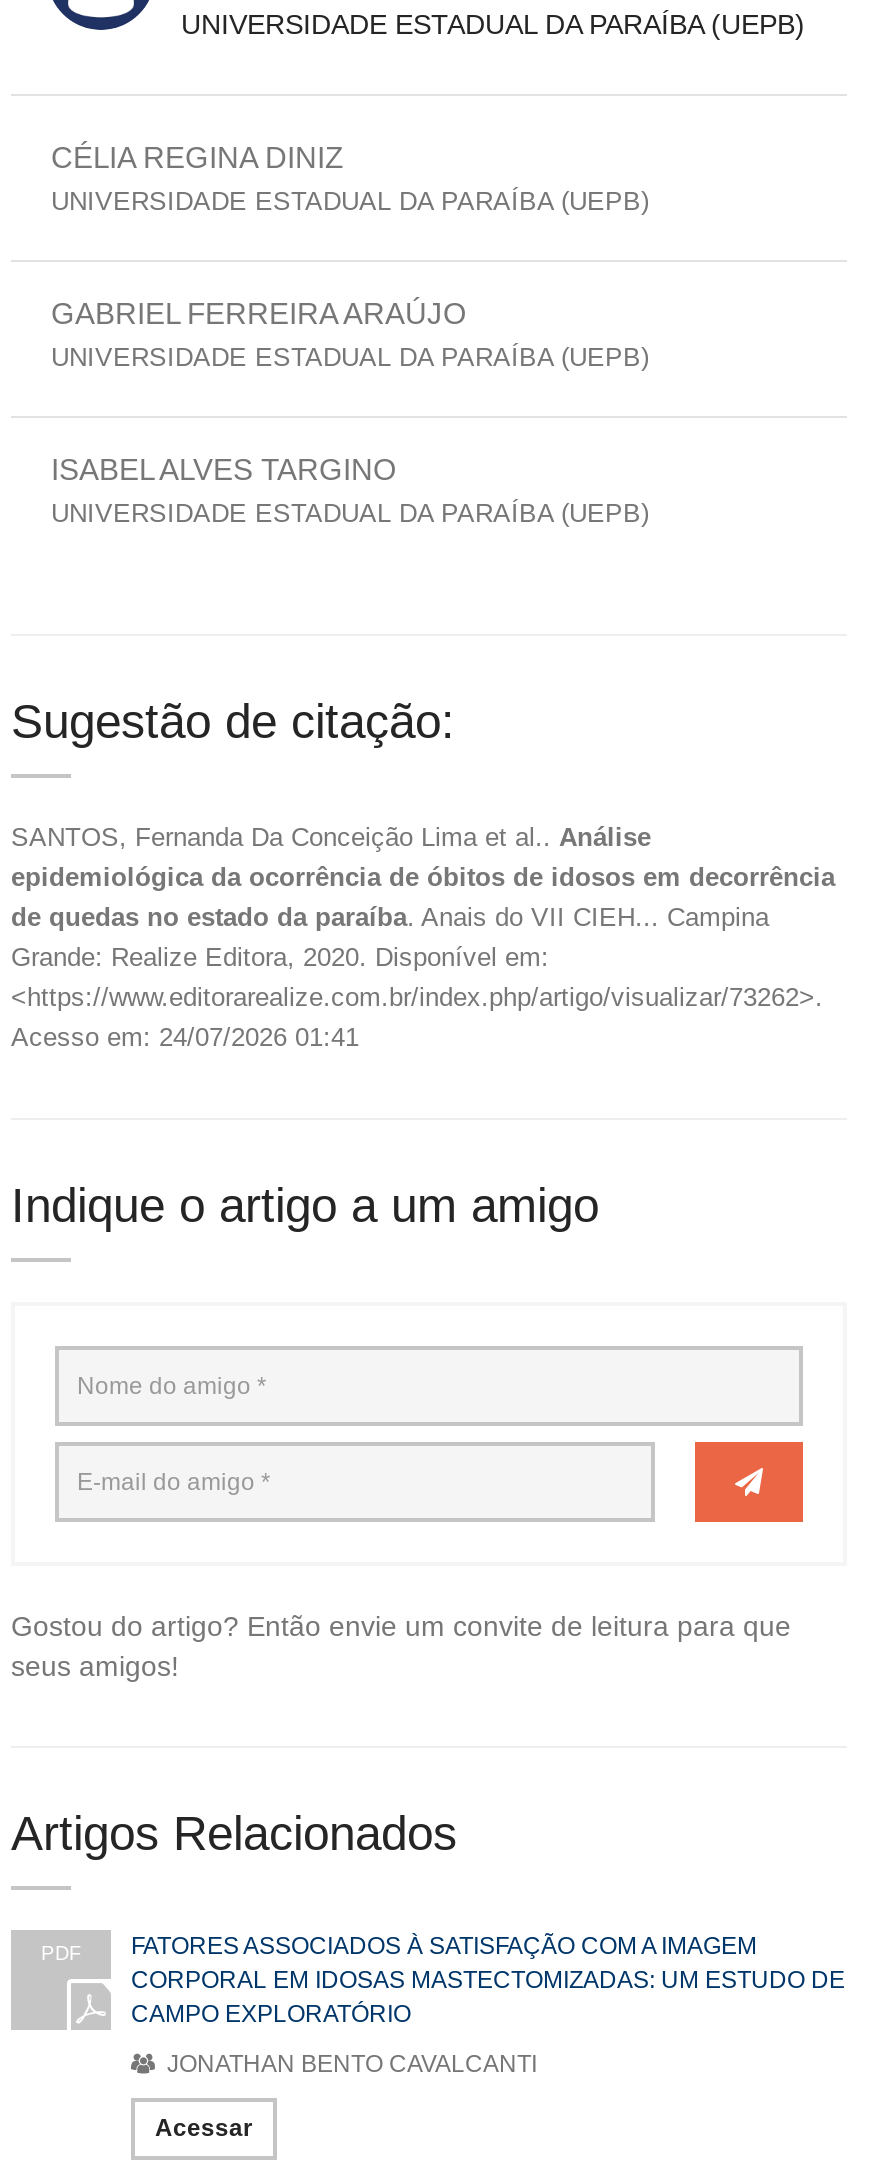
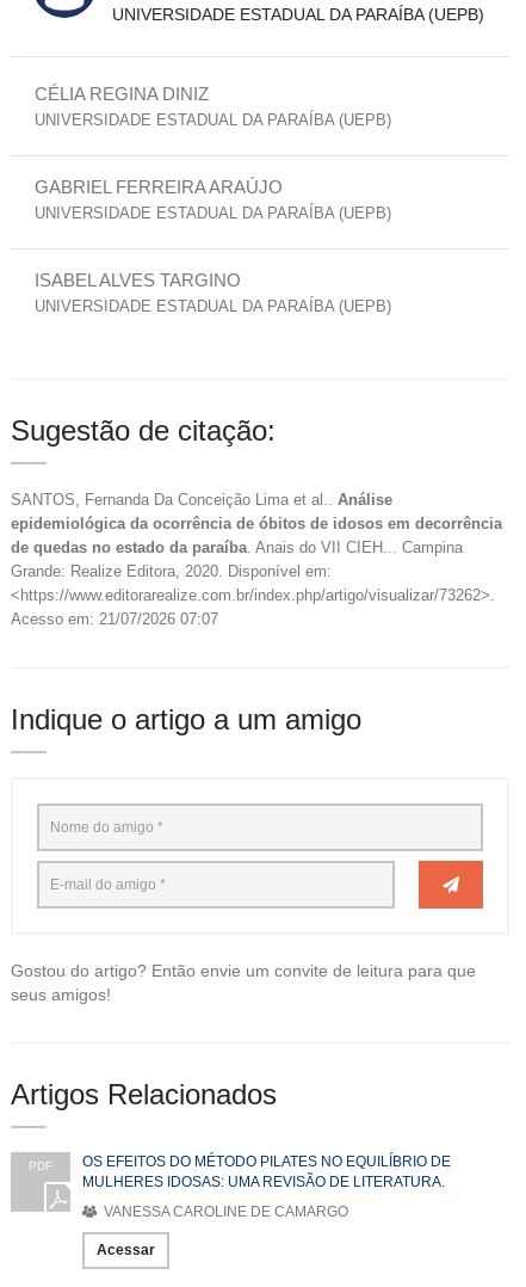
[11,1021,359,1051] Acesso em: 24/07/2026 01:41 -> [11,610,218,628] Acesso em: 21/07/2026 07:07
[131,1931,845,2027] FATORES ASSOCIADOS À SATISFAÇÃO COM A IMAGEM | CORPORAL EM IDOSAS MASTECTOMIZADAS: UM ESTUDO DE | CAMPO EXPLORATÓRIO -> [82,1153,451,1190] OS EFEITOS DO MÉTODO PILATES NO EQUILÍBRIO DE | MULHERES IDOSAS: UMA REVISÃO DE LITERATURA.
[161,2049,537,2077] JONATHAN BENTO CAVALCANTI -> [100,1203,348,1220] VANESSA CAROLINE DE CAMARGO

